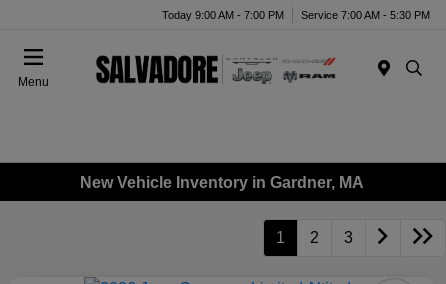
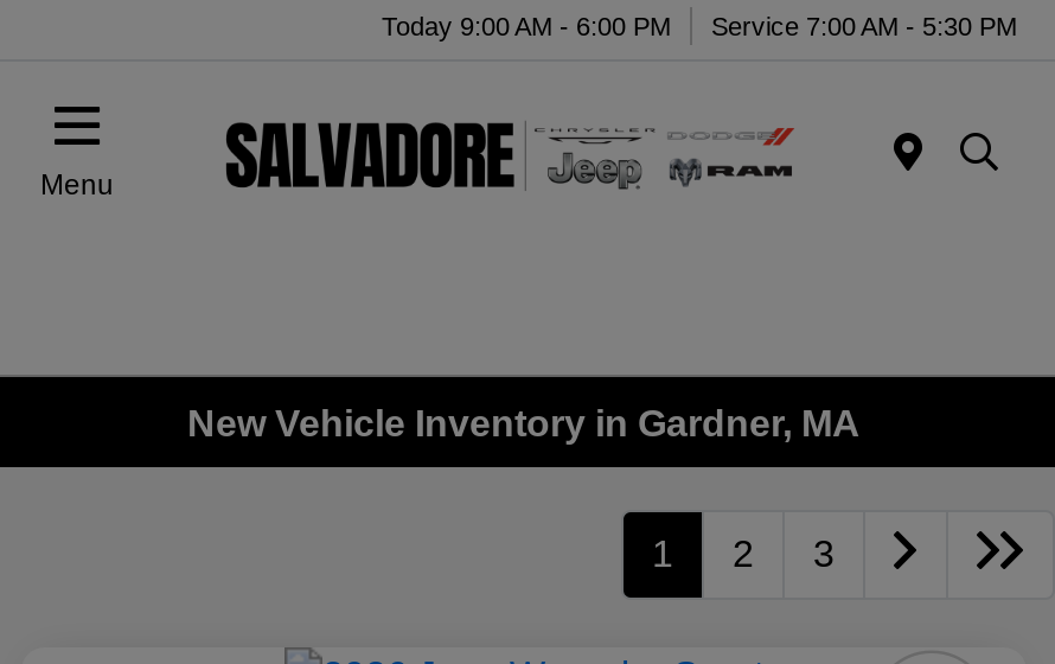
[162,8,430,20] Today 9:00 AM - 7:00 PM Service 7:00 AM - 5:30 PM -> [382,11,1017,39] Today 9:00 AM - 6:00 PM Service 7:00 AM - 5:30 PM

